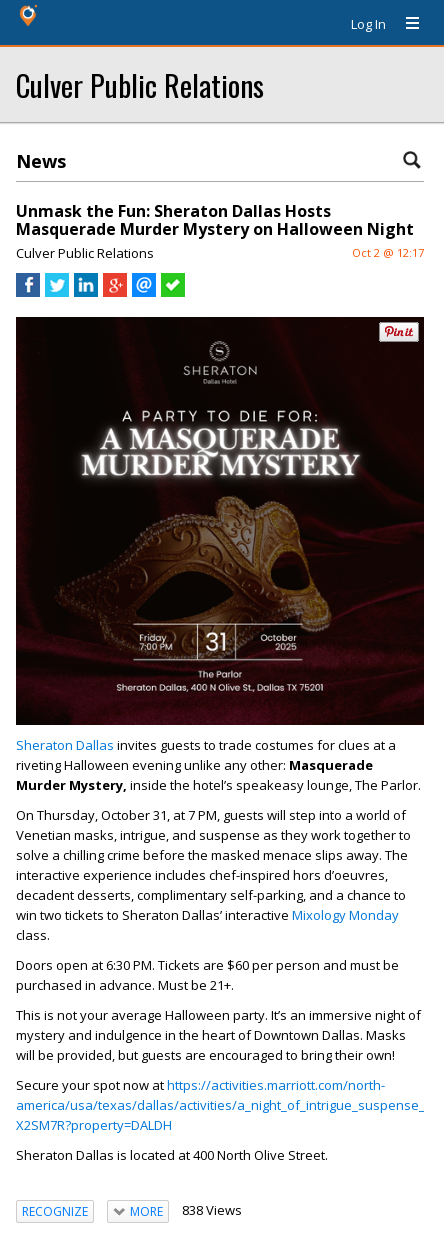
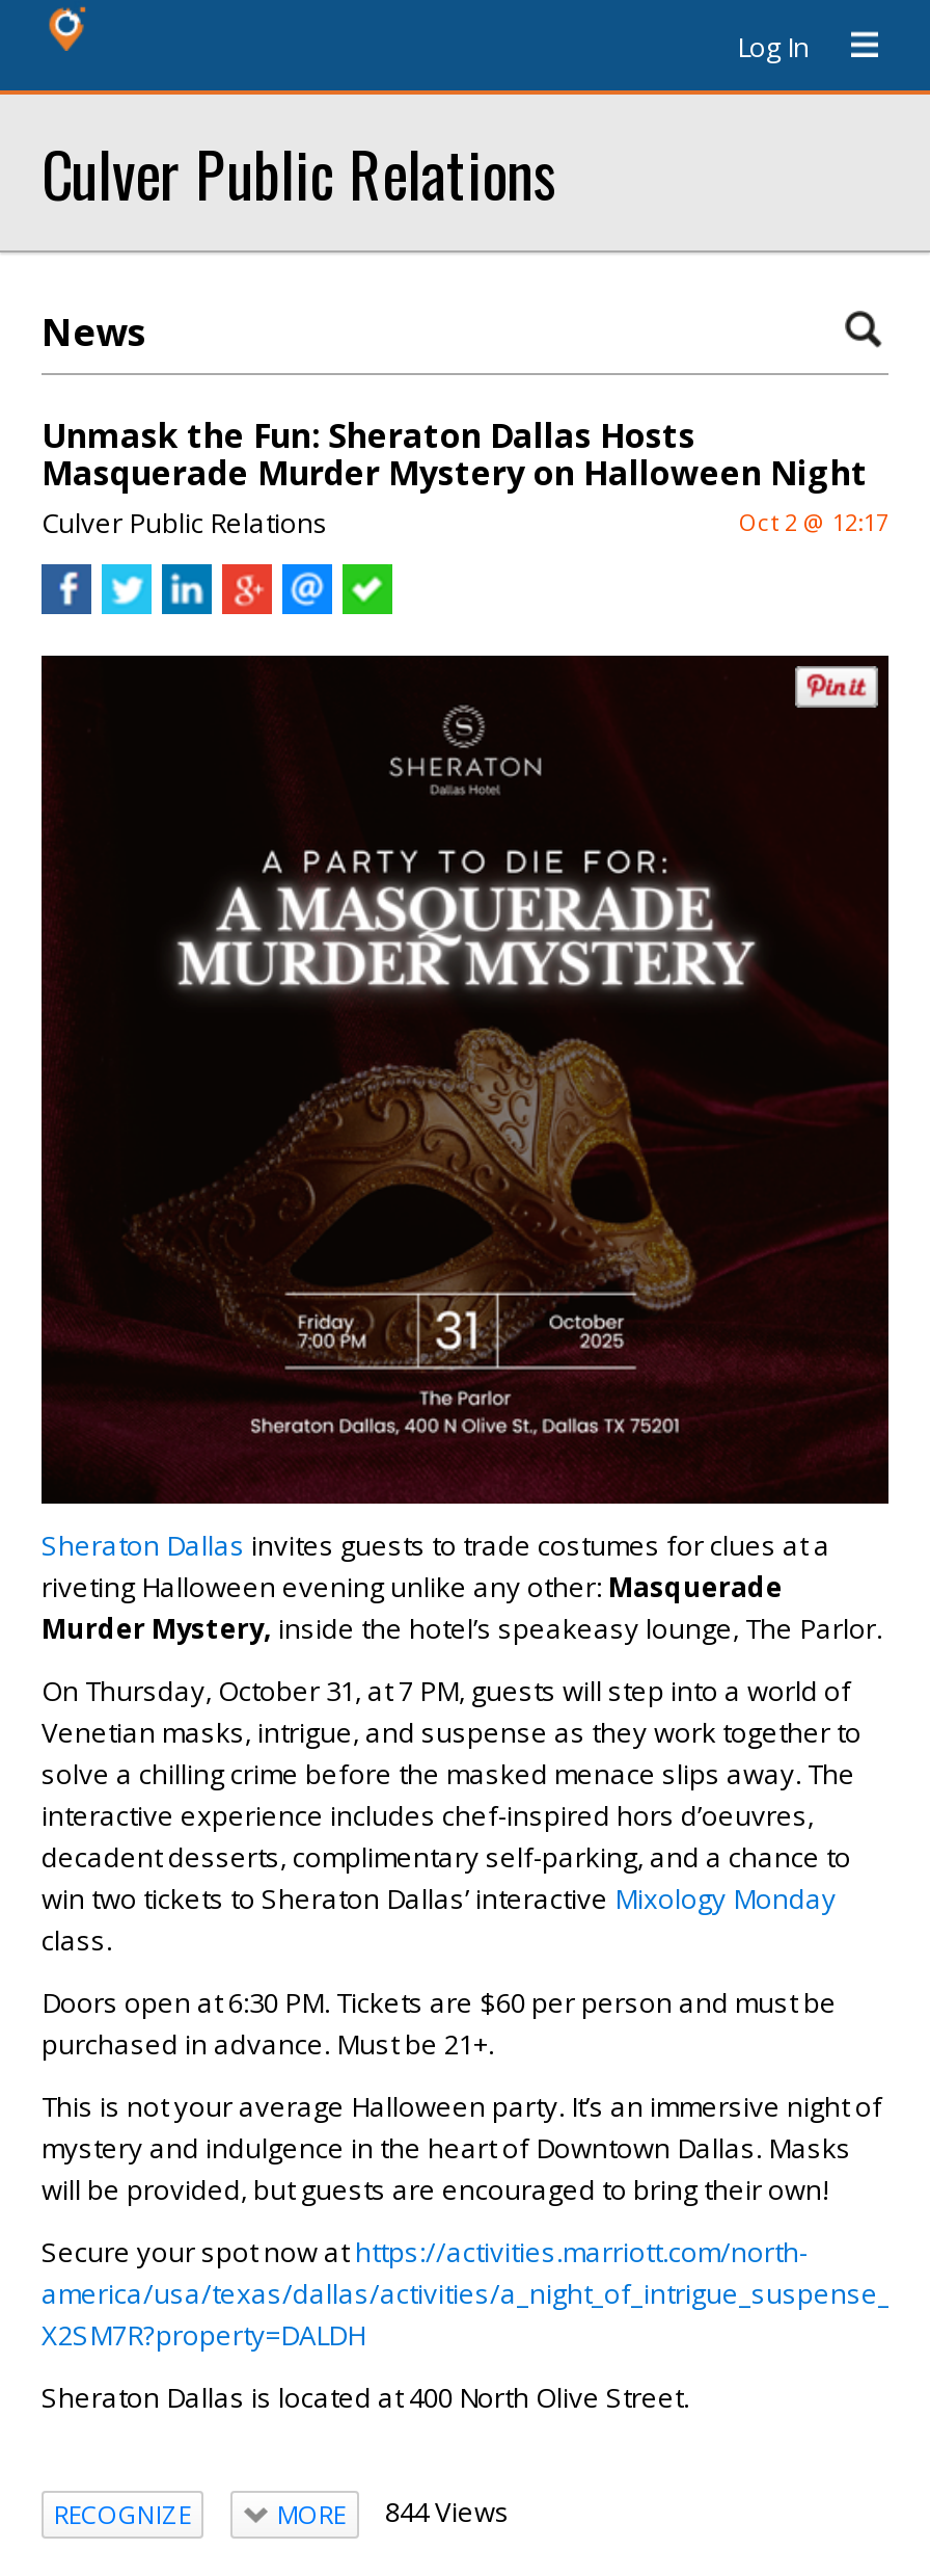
[129,1201,241,1220] MORE 838 Views -> [277,2493,510,2532] MORE 844 Views

